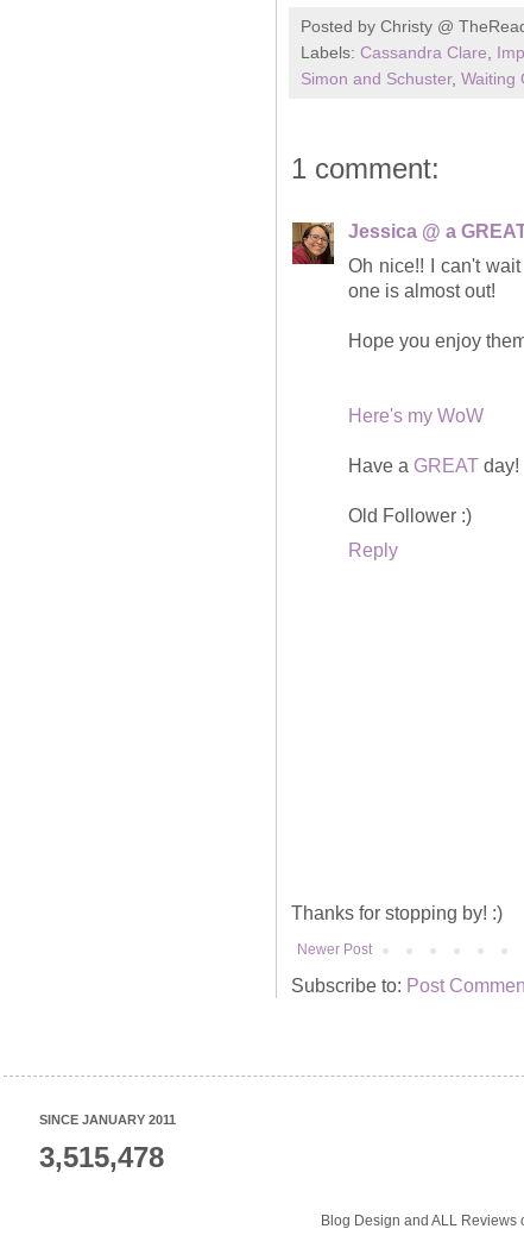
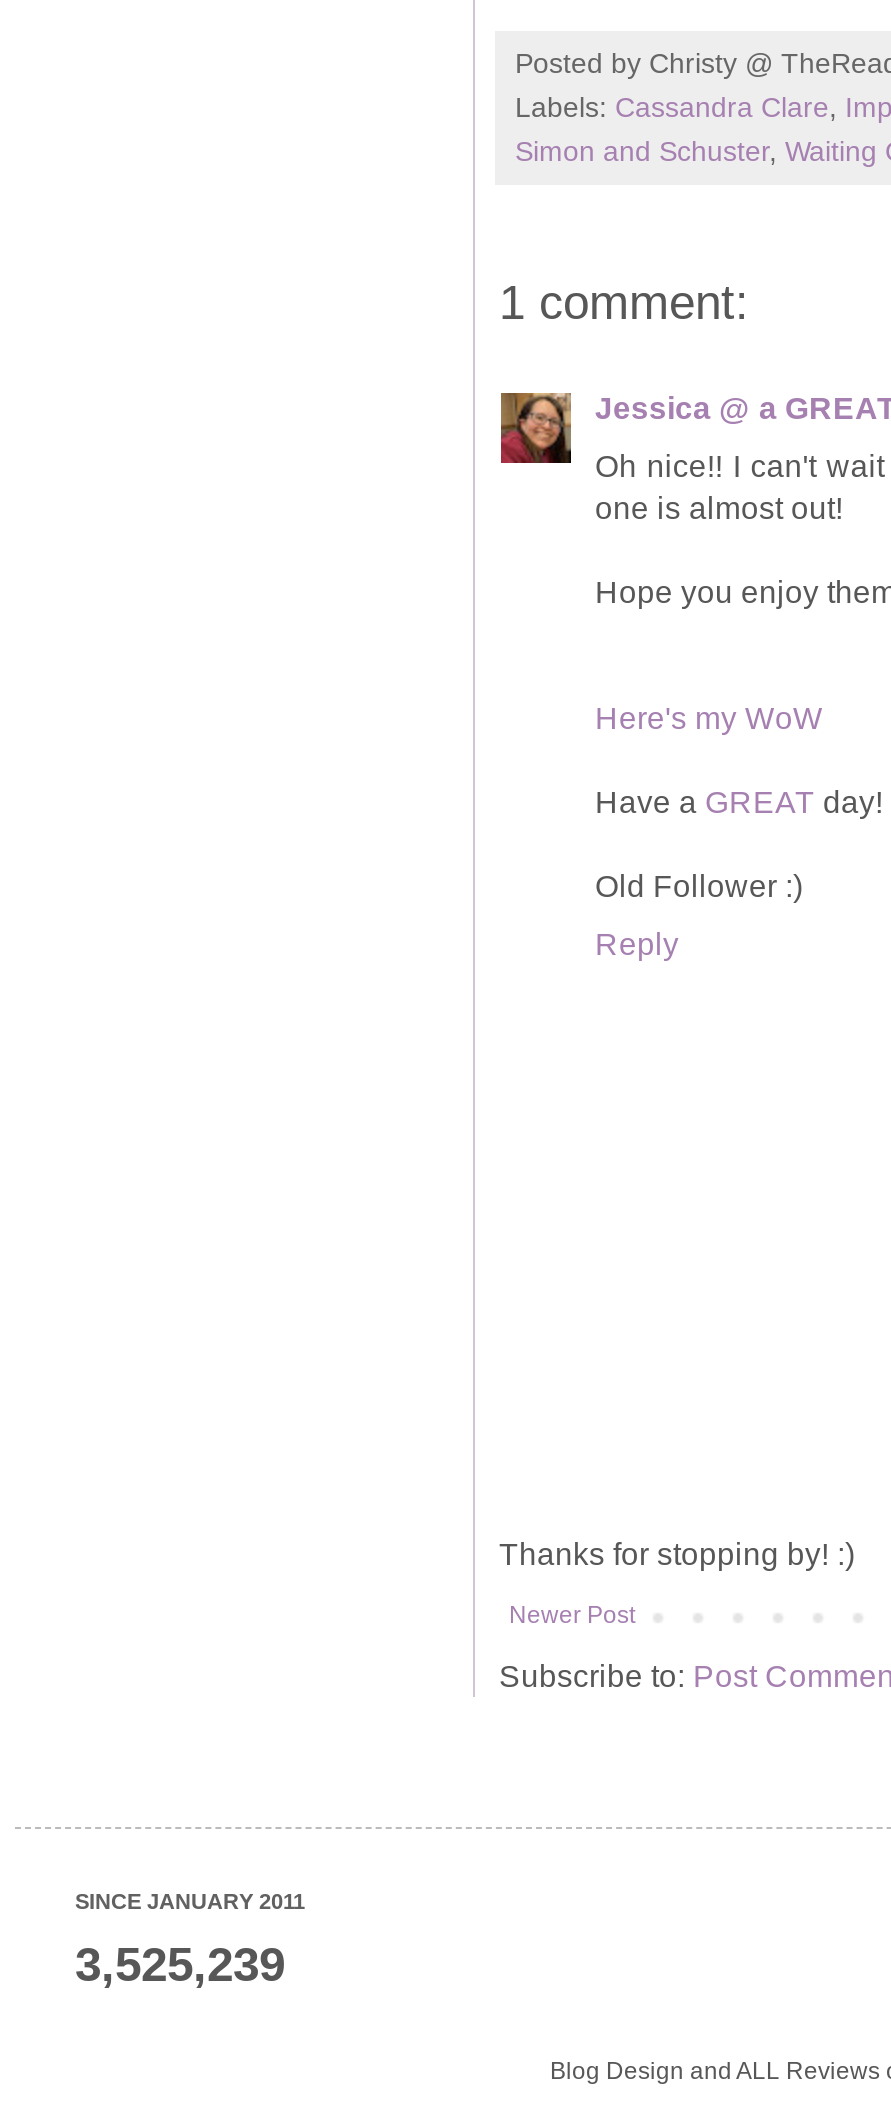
[39,1141,164,1173] 3,515,478 -> [75,1936,285,1990] 3,525,239

